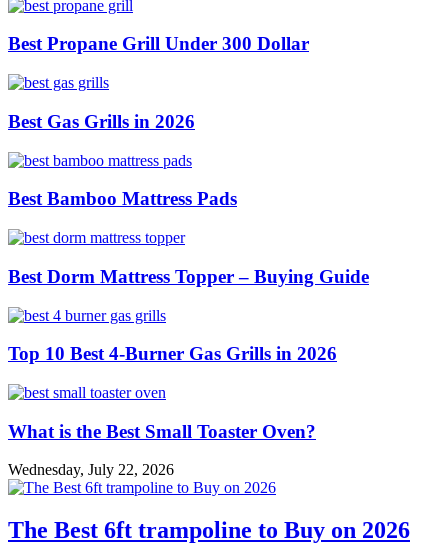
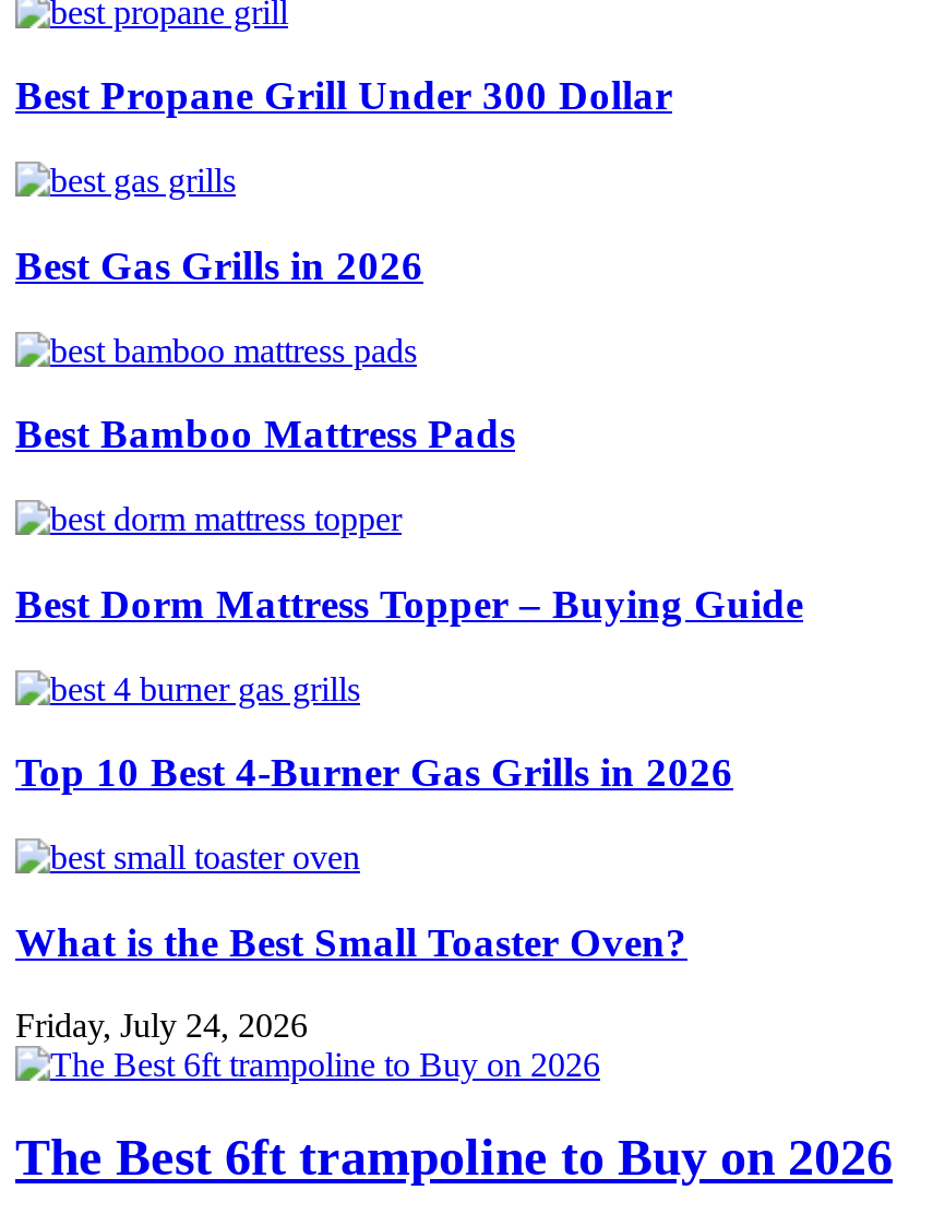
[8,461,174,478] Wednesday, July 22, 2026 -> [15,1007,308,1045] Friday, July 24, 2026

